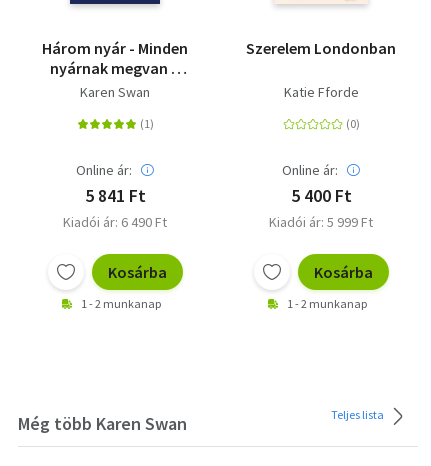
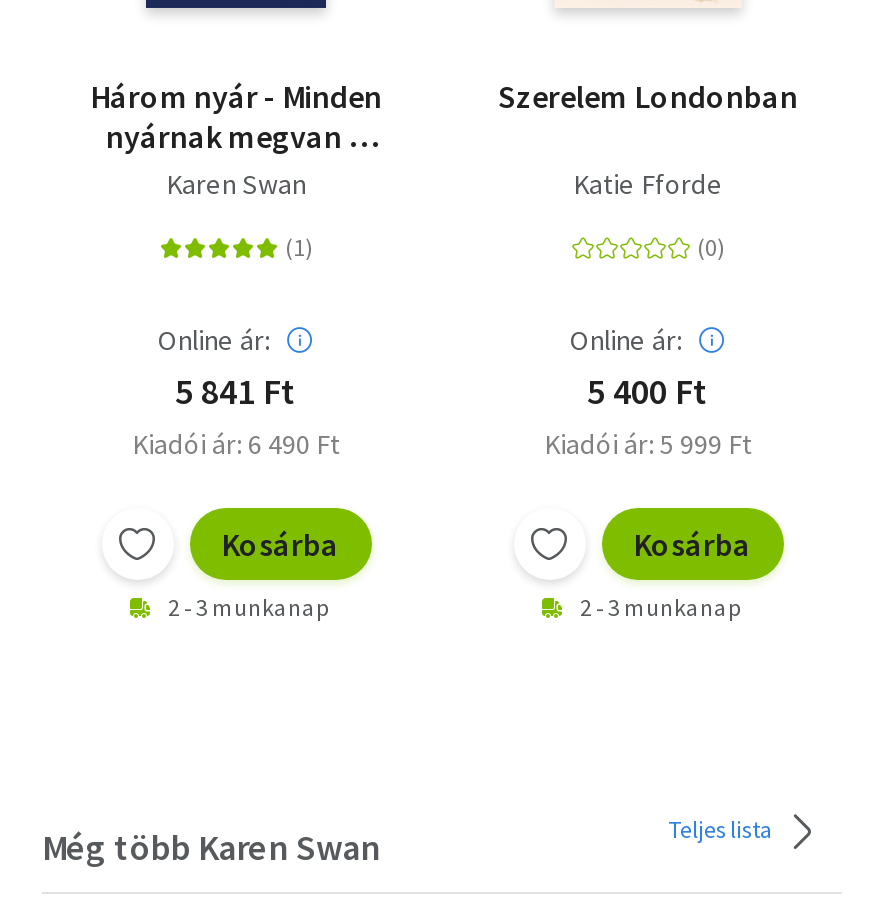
[81,295,161,310] 1 - 2 munkanap -> [168,591,328,621] 2 - 3 munkanap
[287,295,367,310] 1 - 2 munkanap -> [580,591,740,621] 2 - 3 munkanap

